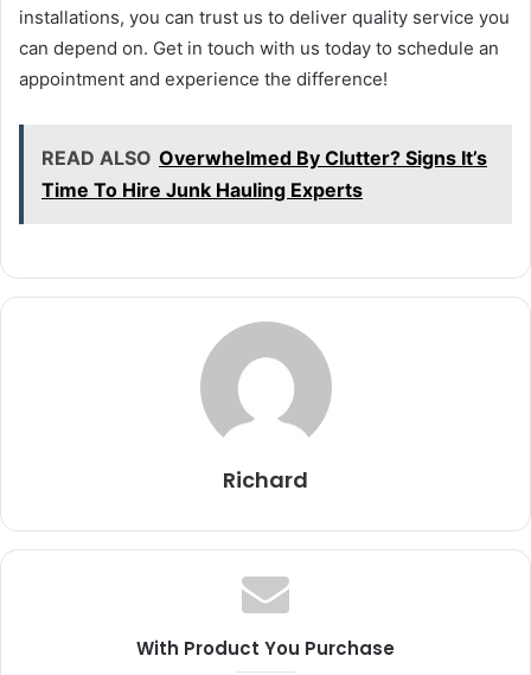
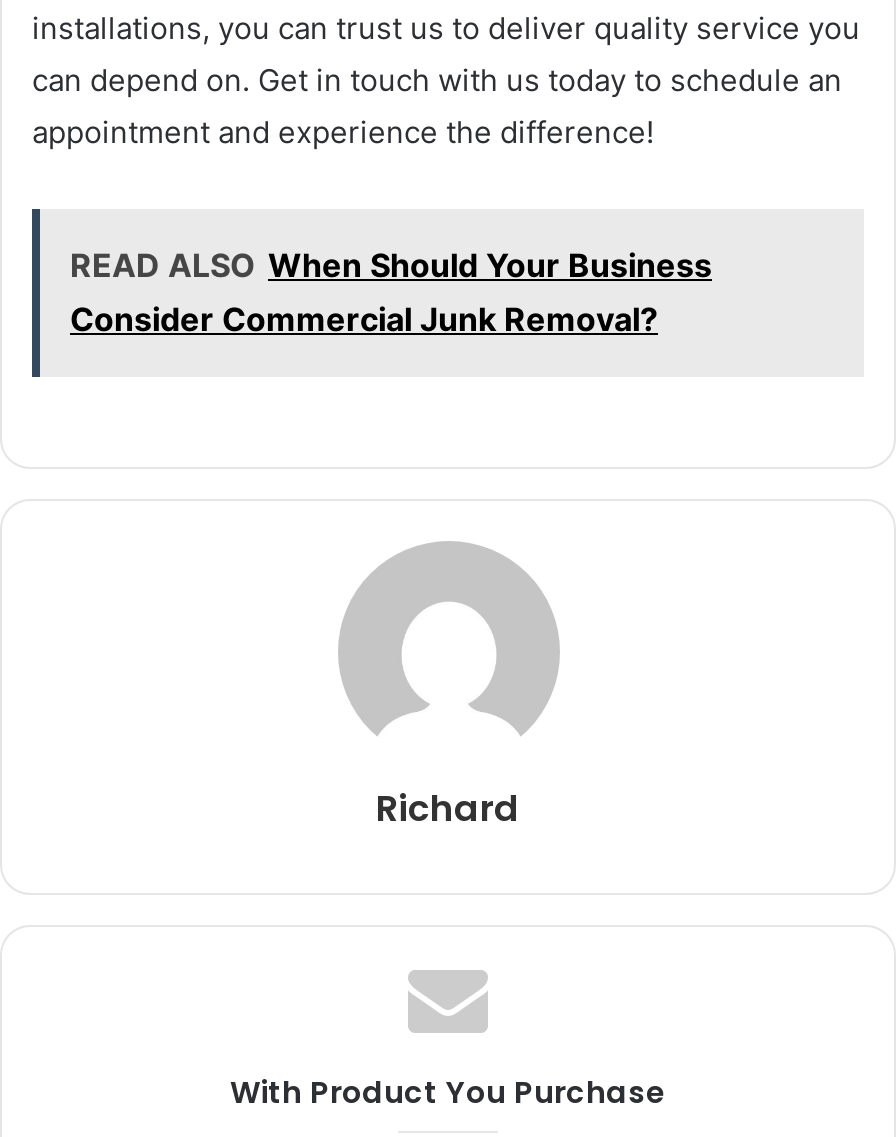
[41,146,487,202] READ ALSO Overwhelmed By Clutter? Signs It’s | Time To Hire Junk Hauling Experts -> [70,245,712,339] READ ALSO When Should Your Business | Consider Commercial Junk Removal?

